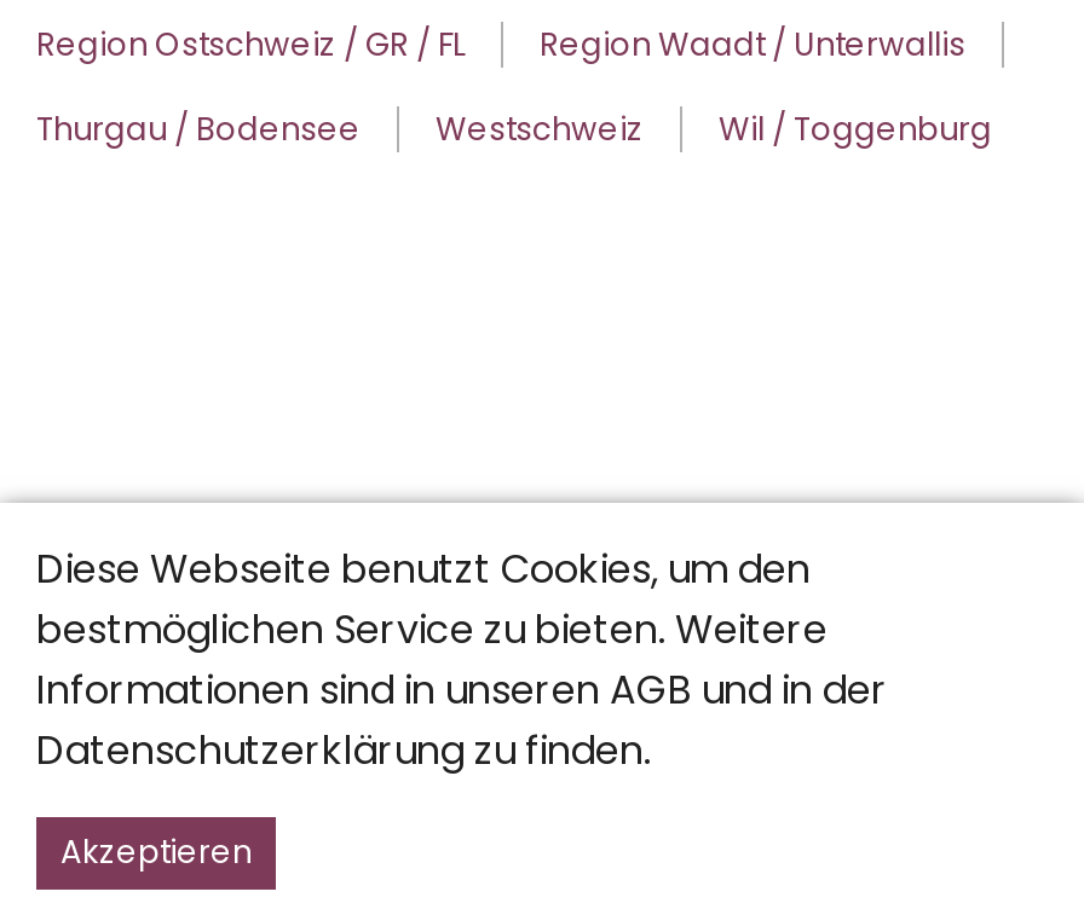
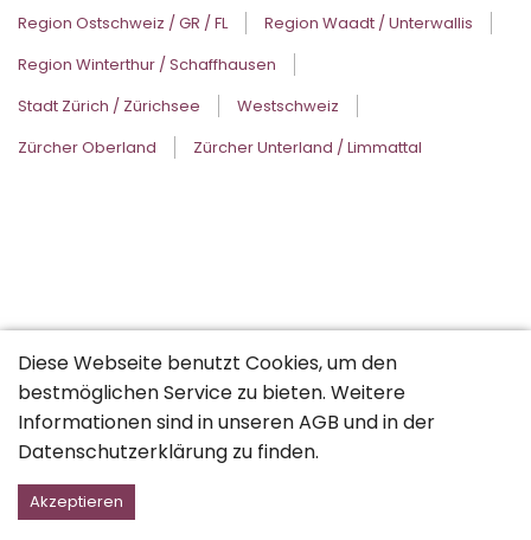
[36,107,361,153] Thurgau / Bodensee -> [18,54,276,117] Region Winterthur / Schaffhausen | Stadt Zürich / Zürichsee
[719,107,992,153] Wil / Toggenburg -> [18,136,422,159] Zürcher Oberland | Zürcher Unterland / Limmattal

